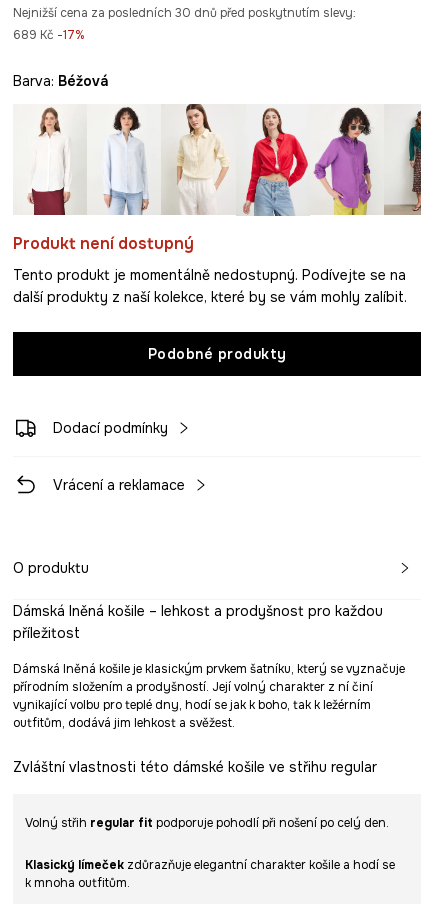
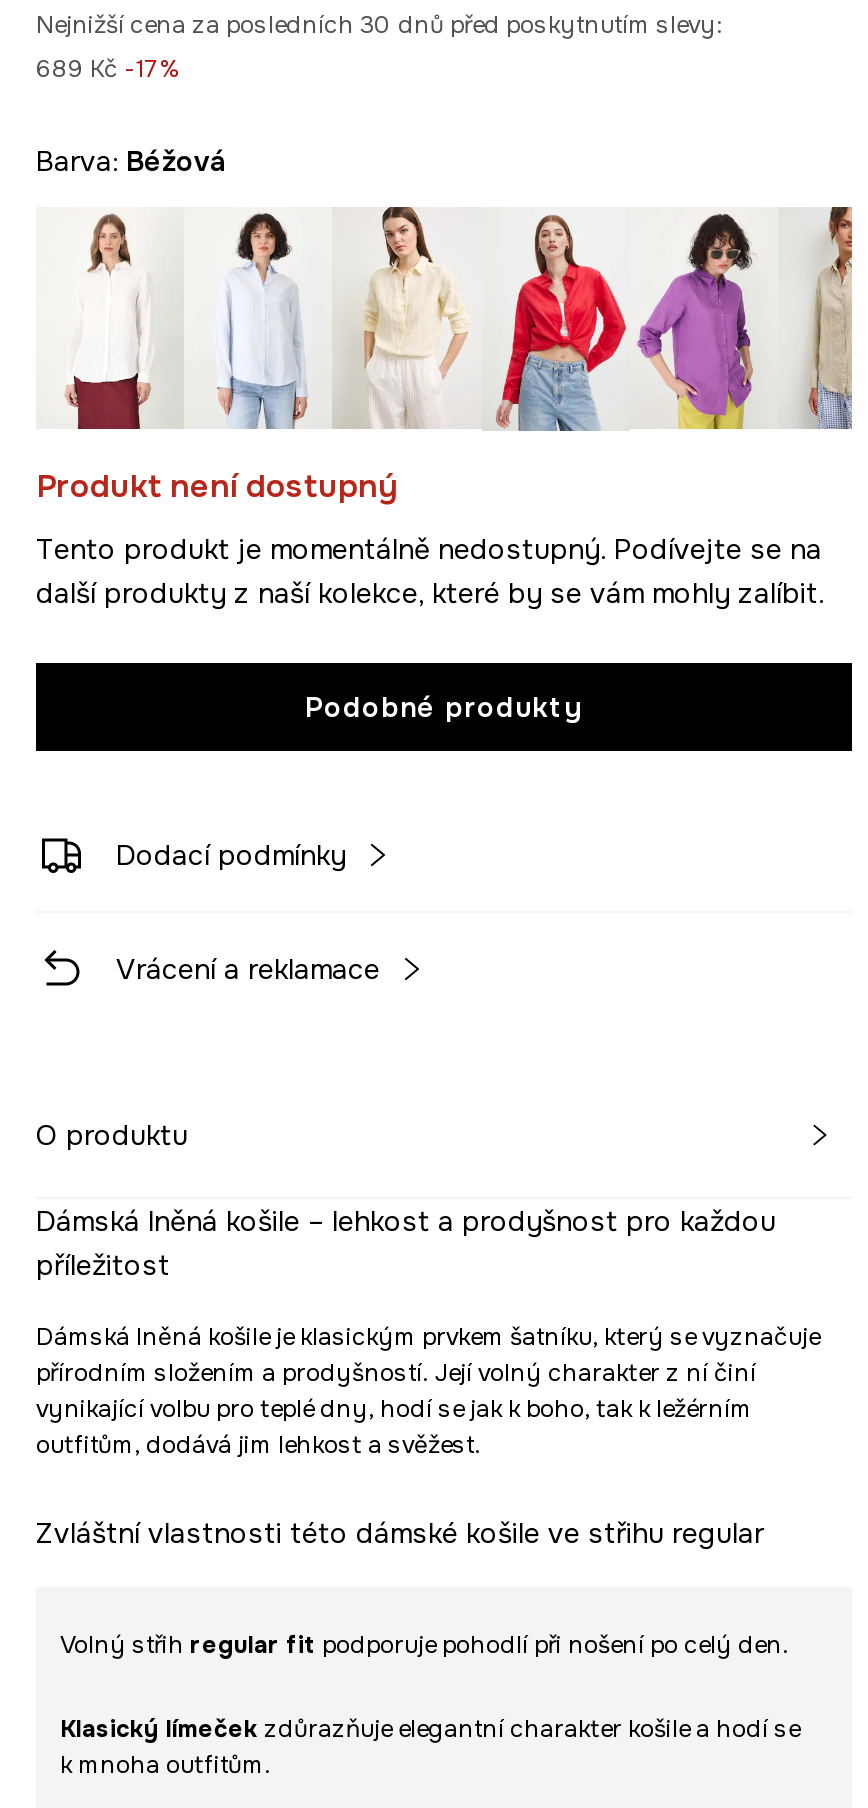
[384,104,422,215] [image] -> [780,205,854,429] [image]

